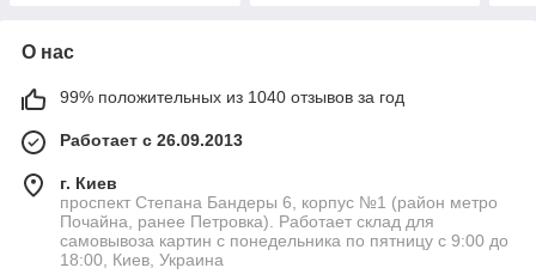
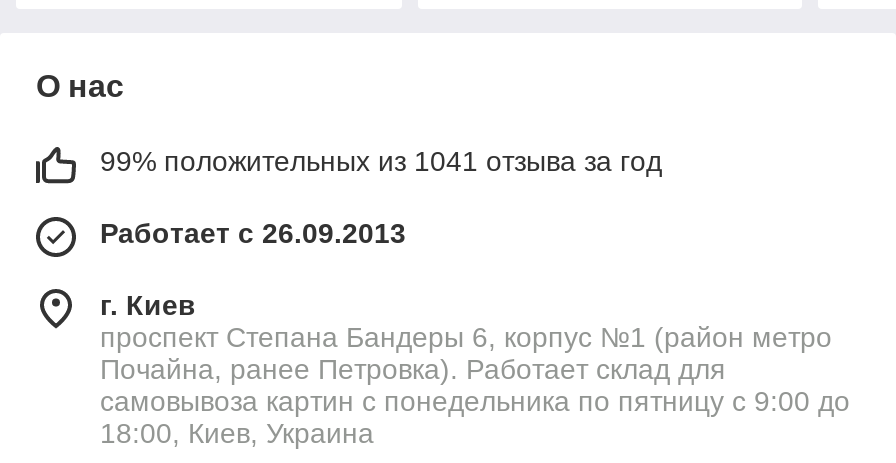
[60,88,404,107] 99% положительных из 1040 отзывов за год -> [100,145,662,177] 99% положительных из 1041 отзыва за год

